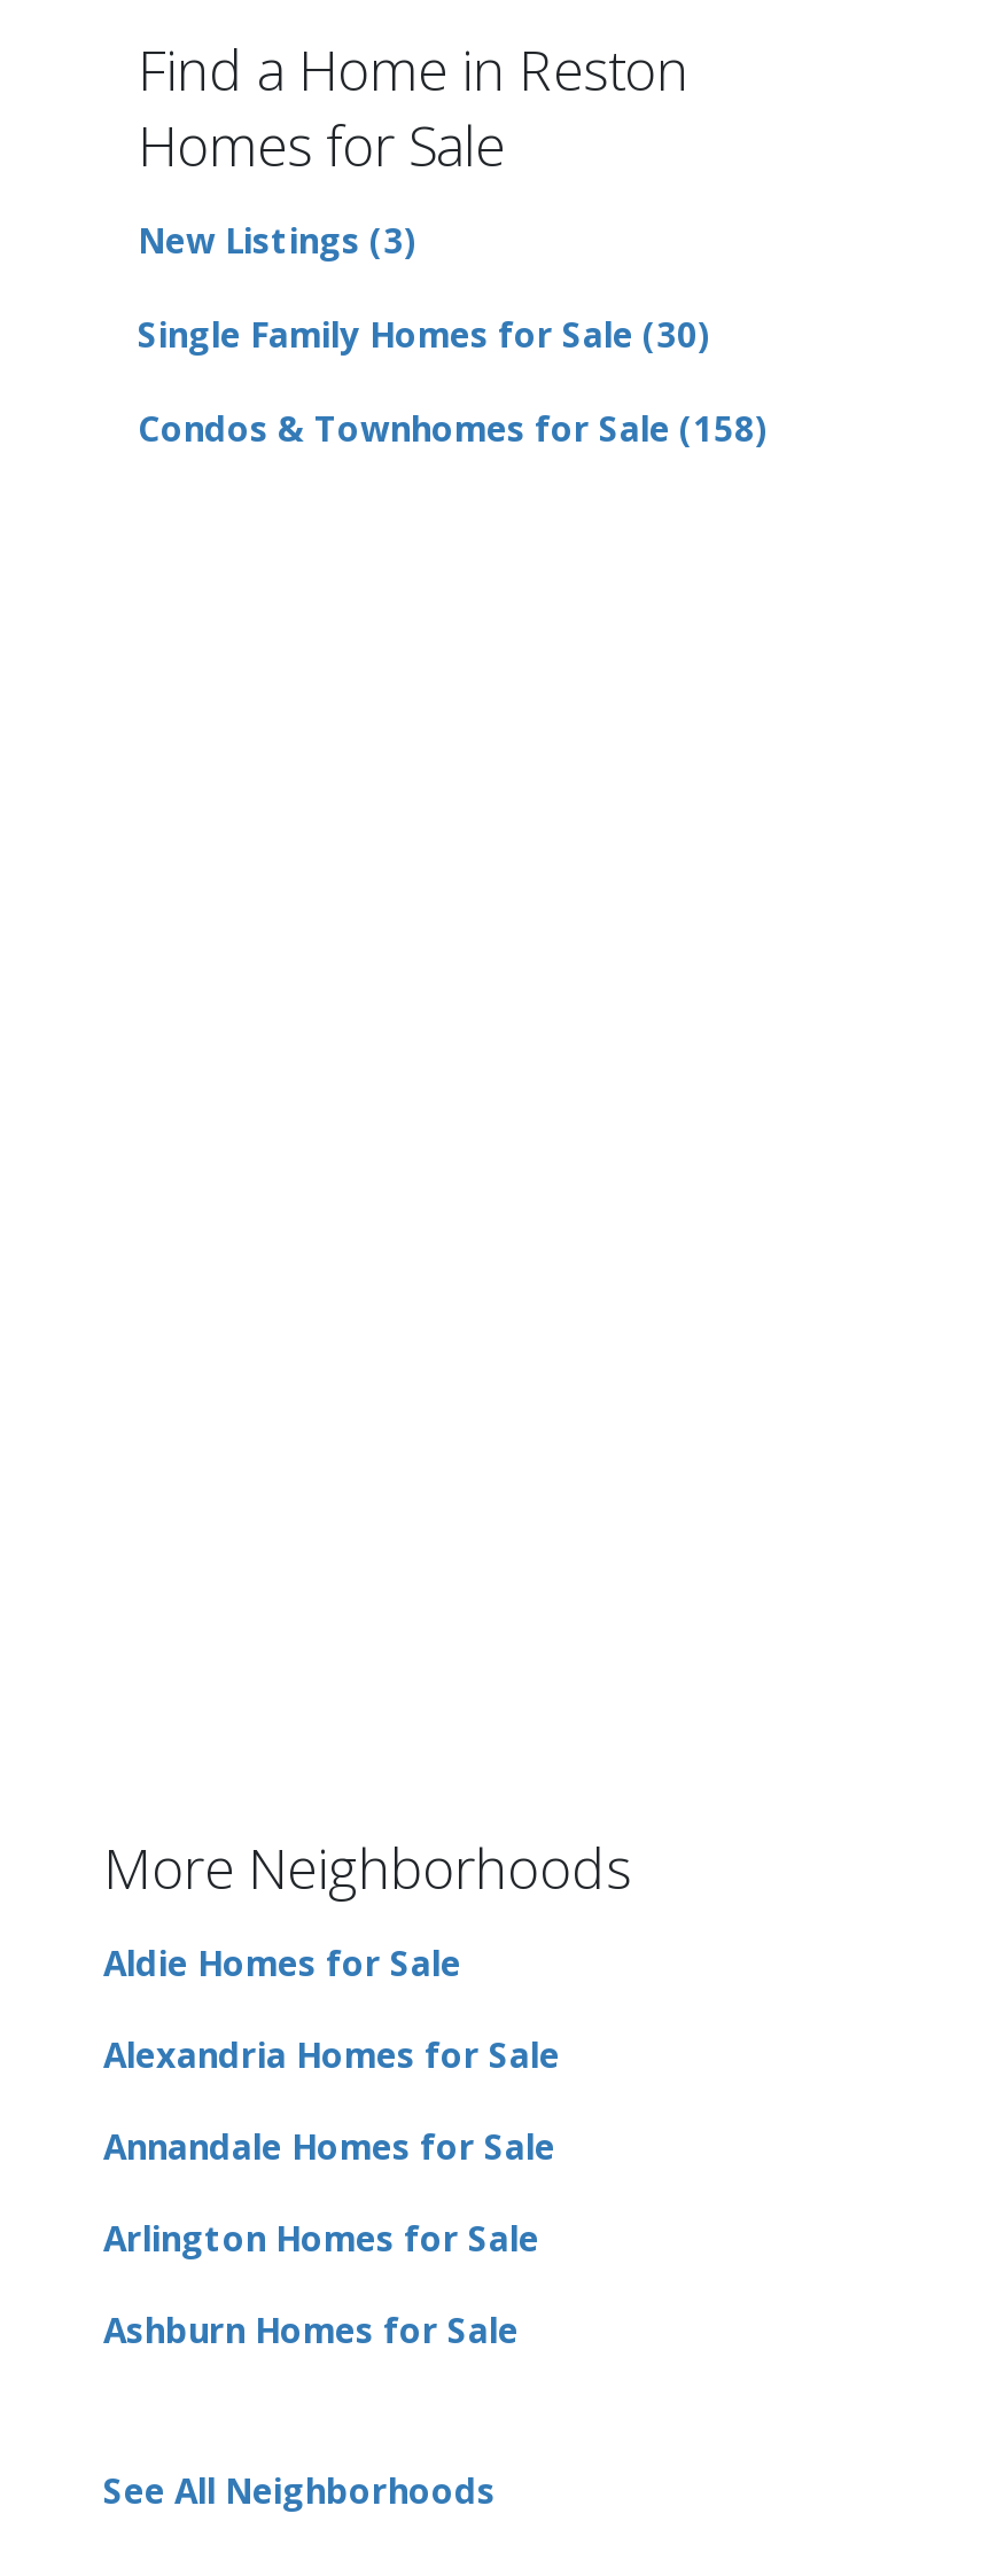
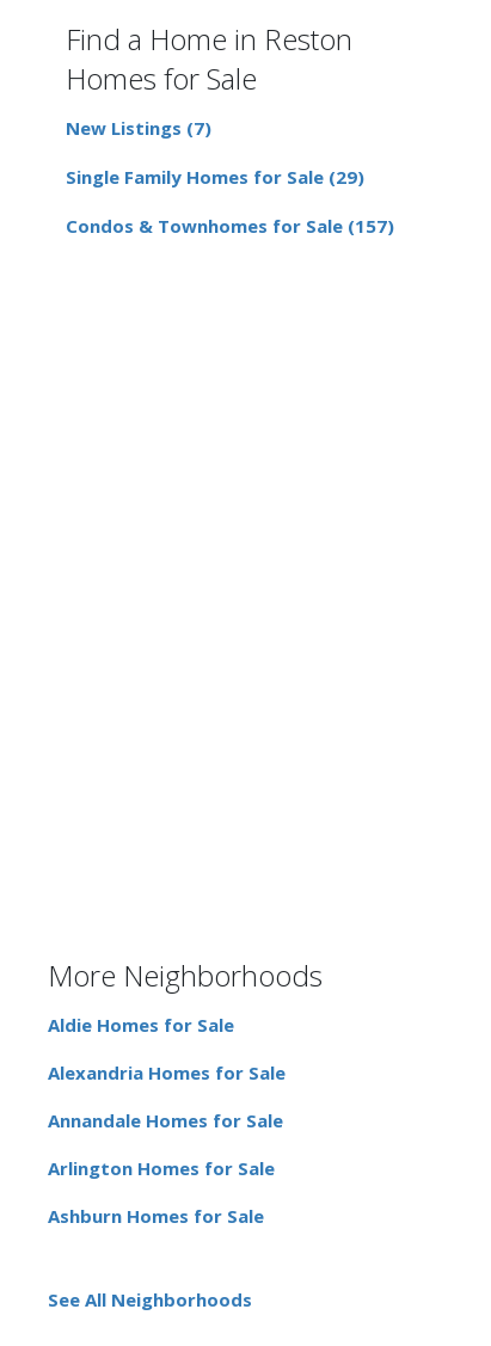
[138,217,418,263] New Listings (3) -> [66,116,211,140] New Listings (7)
[138,311,711,357] Single Family Homes for Sale (30) -> [66,165,364,189] Single Family Homes for Sale (29)
[138,405,769,451] Condos & Townhomes for Sale (158) -> [66,214,394,238] Condos & Townhomes for Sale (157)

